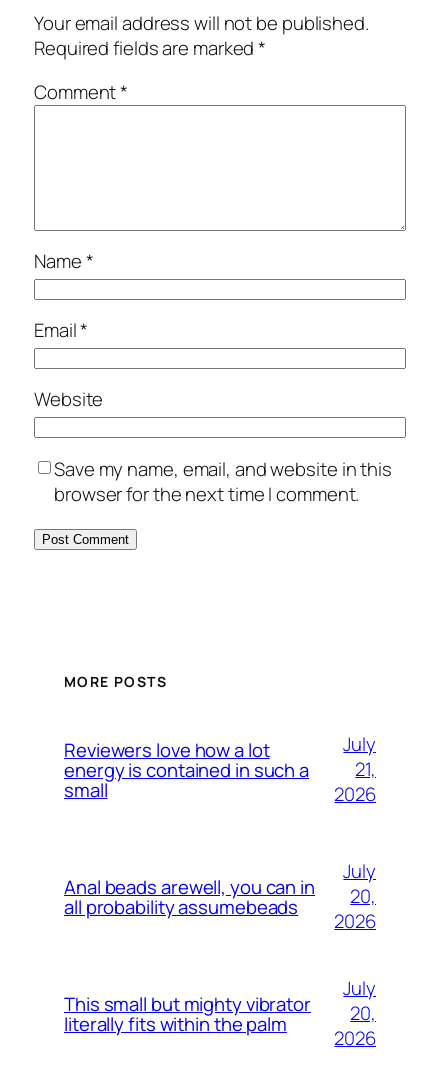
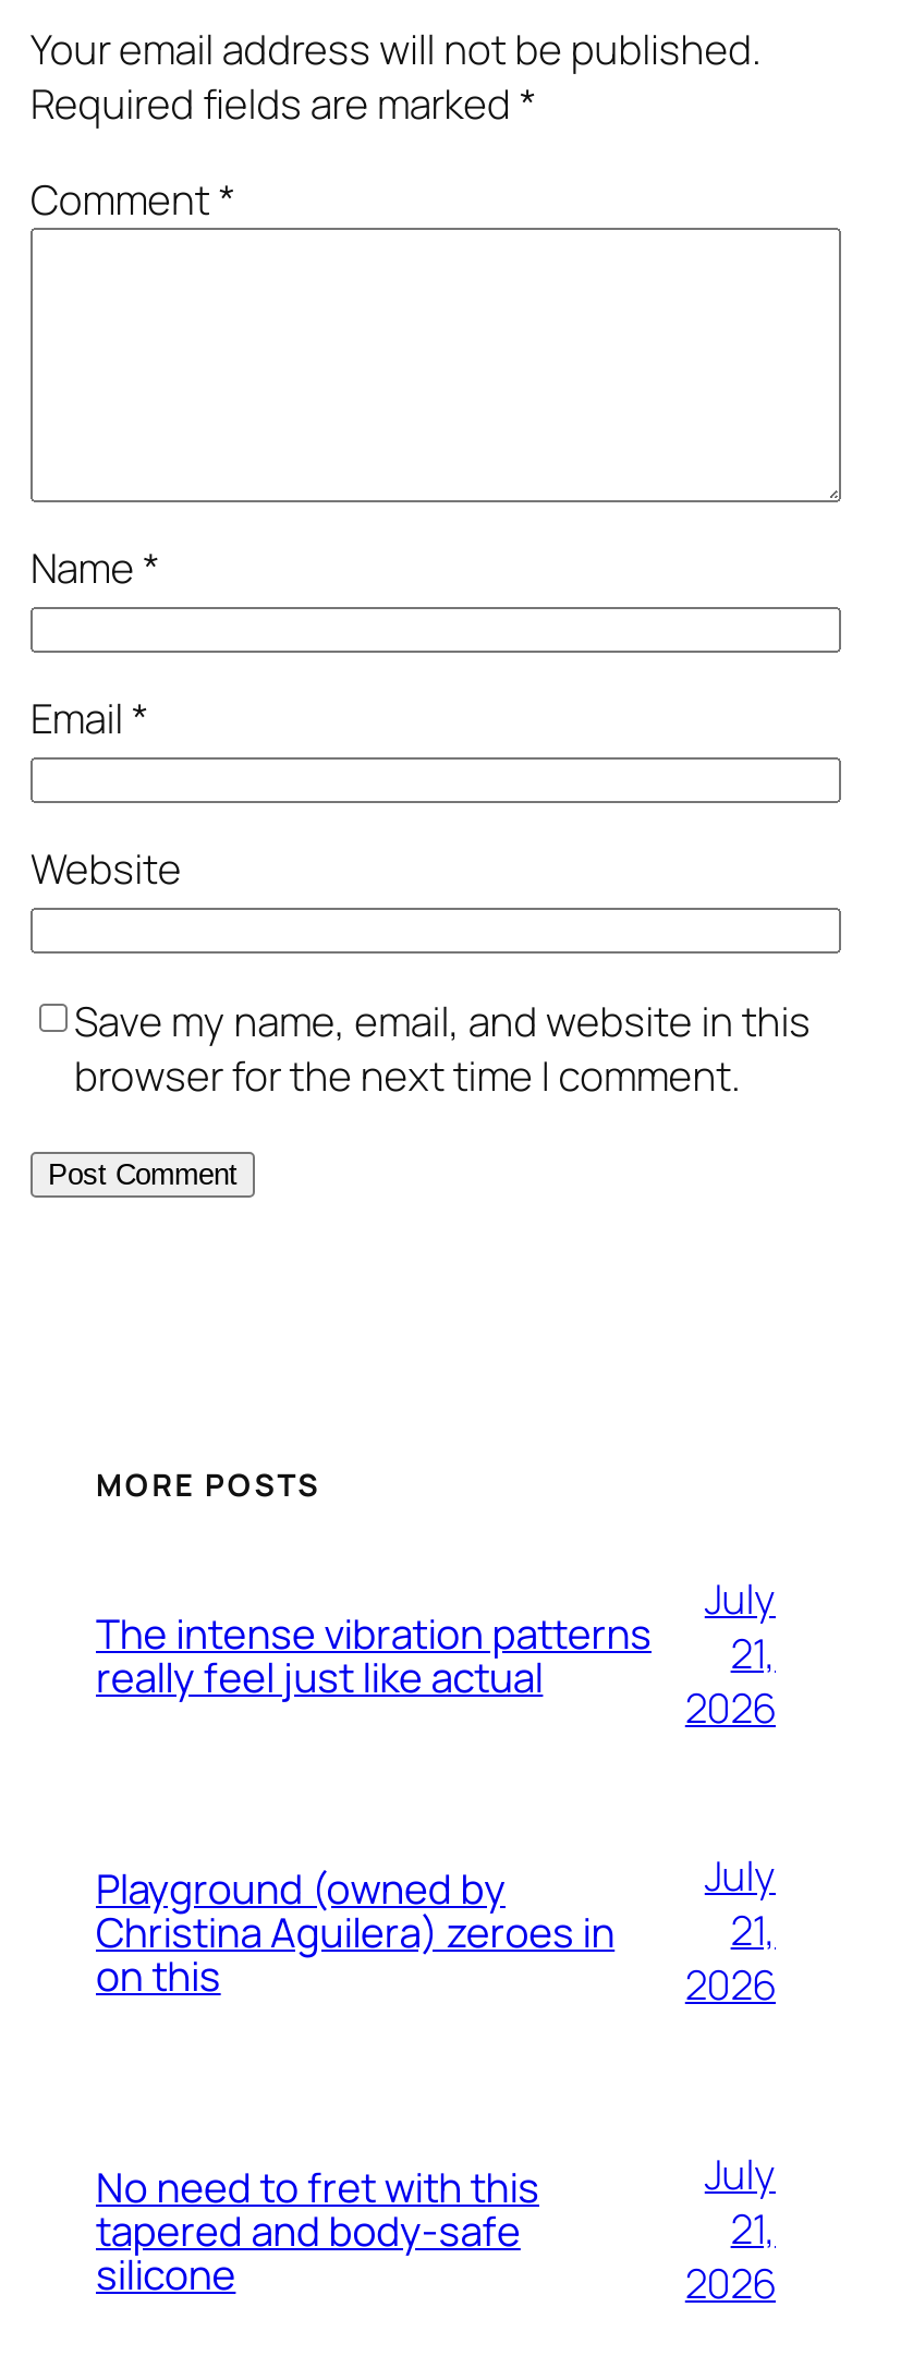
[64,736,309,802] Reviewers love how a lot | energy is contained in such a | small -> [96,1604,652,1704] The intense vibration patterns | really feel just like actual
[64,873,315,919] Anal beads arewell, you can in | all probability assumebeads -> [96,1859,615,2003] Playground (owned by | Christina Aguilera) zeroes in | on this
[350,883,376,909] 20, -> [731,1902,776,1958] 21,
[64,990,311,1036] This small but mighty vibrator | literally fits within the palm -> [96,2158,539,2302] No need to fret with this | tapered and body-safe | silicone
[350,1000,376,1026] 20, -> [731,2200,776,2257] 21,

